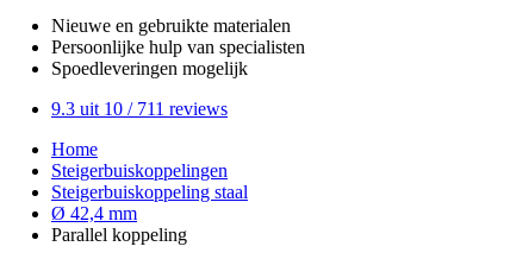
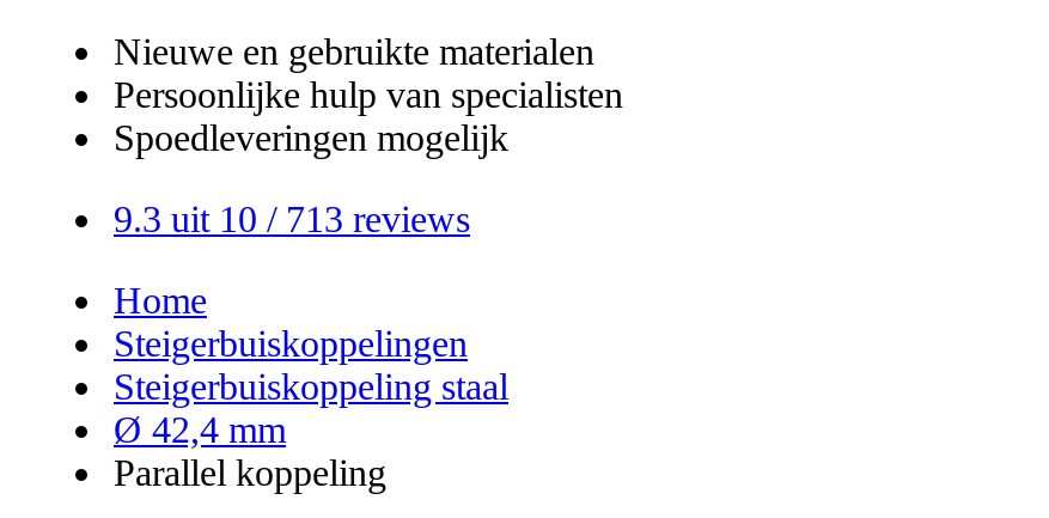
[51,99,228,119] 9.3 uit 10 / 711 reviews -> [114,199,470,239] 9.3 uit 10 / 713 reviews

